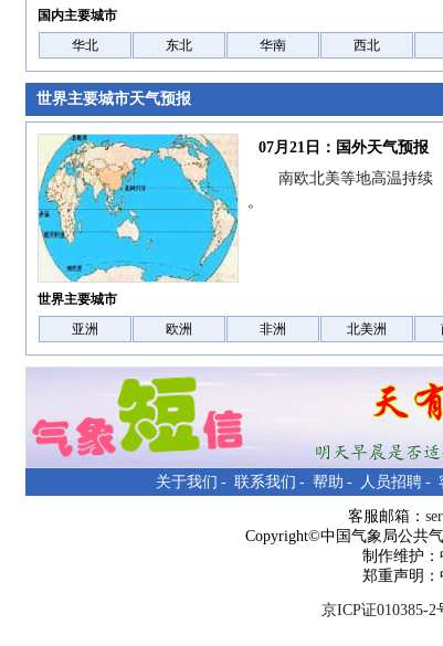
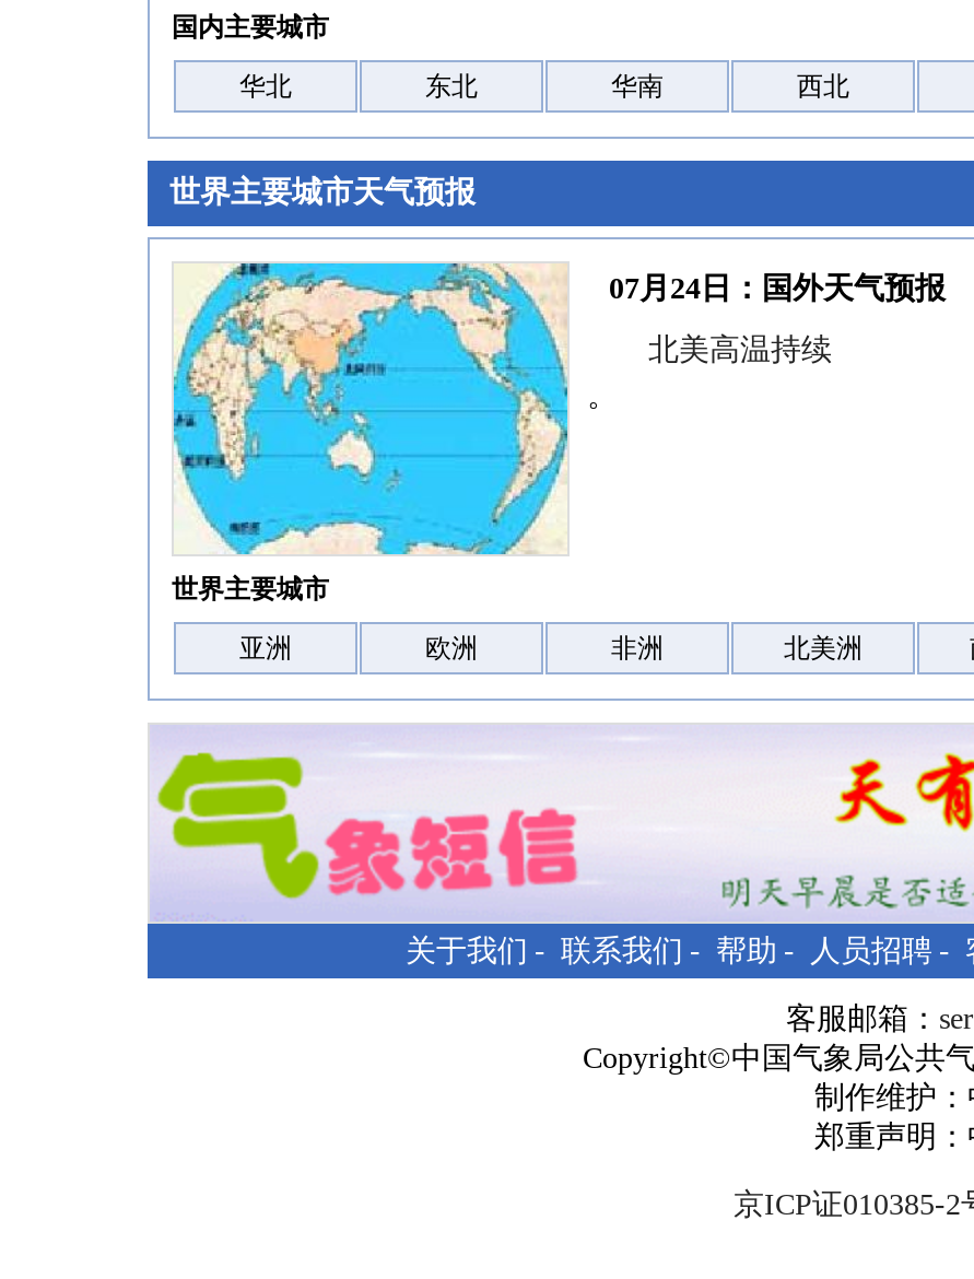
[259,139,429,156] 07月21日：国外天气预报 -> [609,272,946,305] 07月24日：国外天气预报
[278,170,433,187] 南欧北美等地高温持续 -> [648,333,832,366] 北美高温持续
[31,375,200,457] [image] -> [156,742,493,900] [image]

